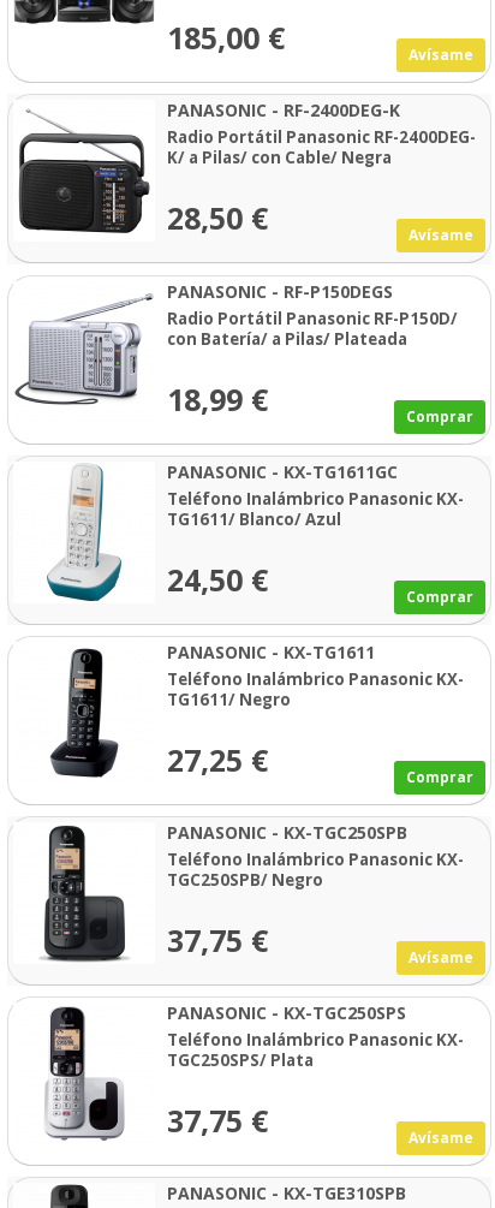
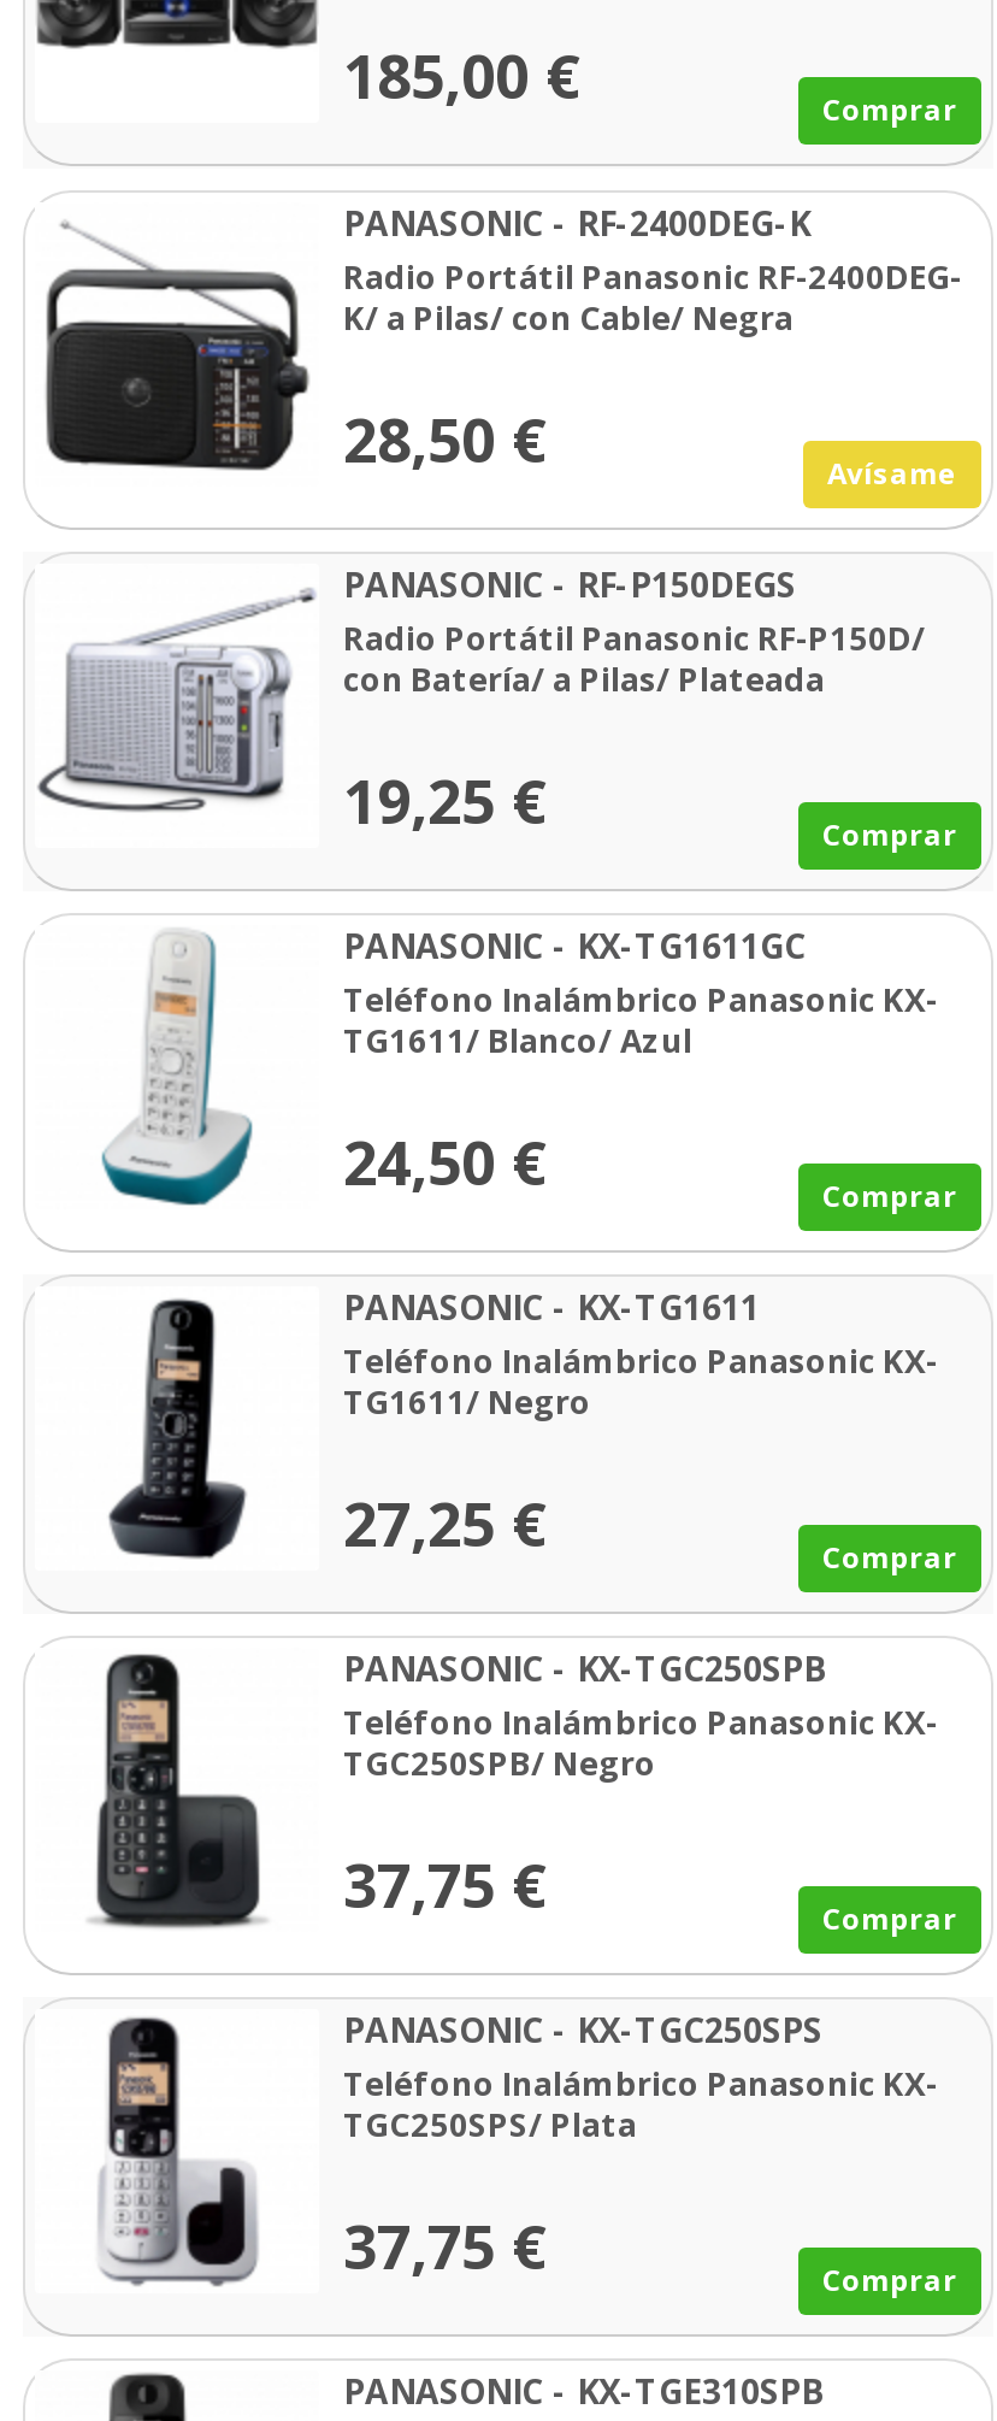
[408,45,473,66] Avísame -> [822,90,957,131] Comprar
[167,378,268,419] 18,99 € -> [343,758,545,840] 19,25 €
[408,947,473,967] Avísame -> [822,1898,957,1938] Comprar
[408,1127,473,1148] Avísame -> [822,2259,957,2300] Comprar

